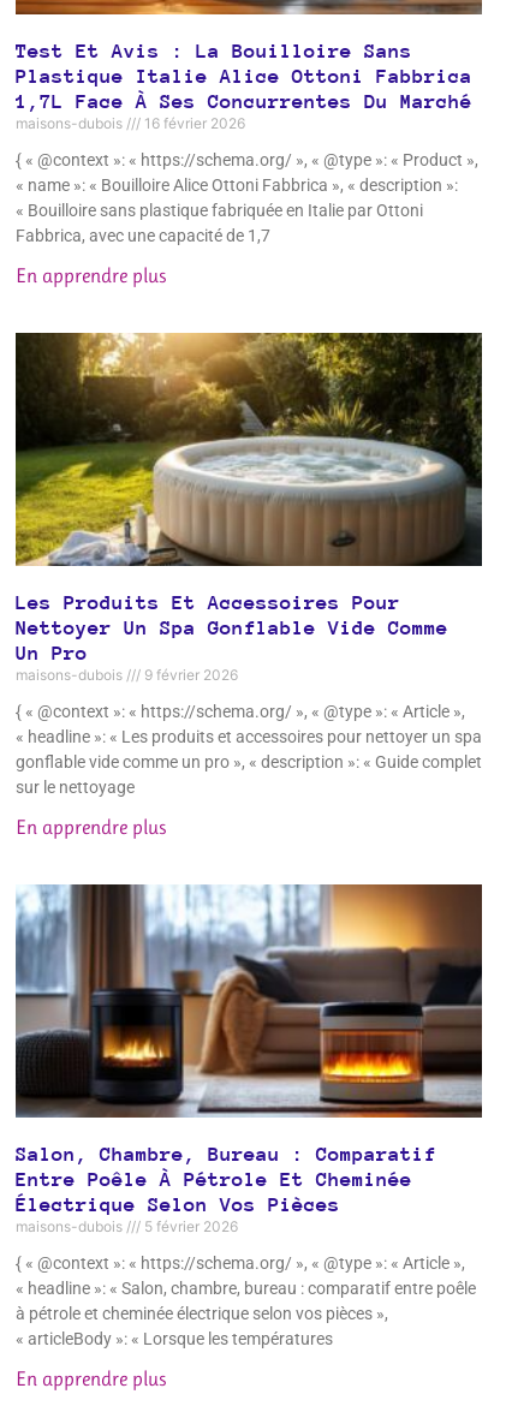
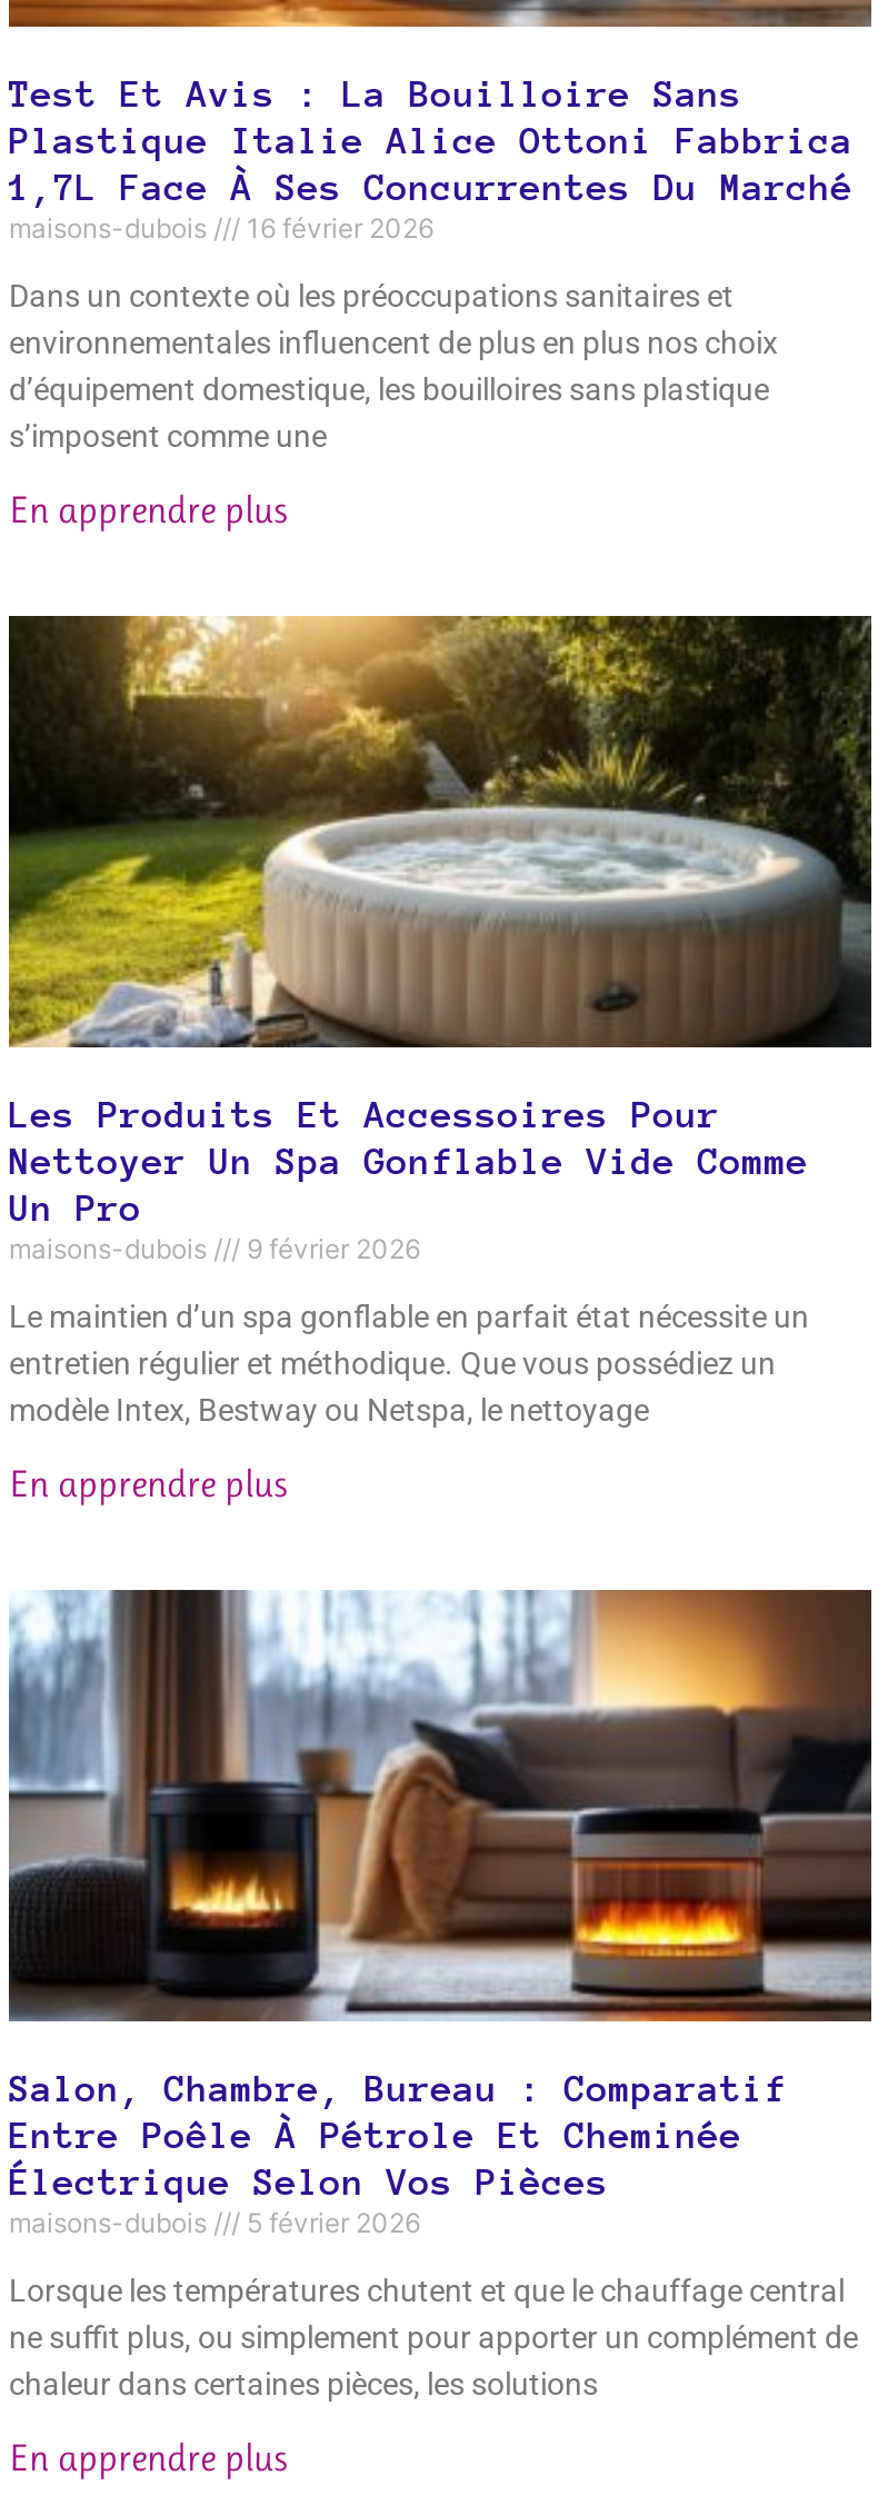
[16,151,478,246] { « @context »: « https://schema.org/ », « @type »: « Product », | « name »: « Bouilloire Alice Ottoni Fabbrica », « description »: | « Bouilloire sans plastique fabriquée en Italie par Ottoni | Fabbrica, avec une capacité de 1,7 -> [9,279,778,454] Dans un contexte où les préoccupations sanitaires et | environnementales influencent de plus en plus nos choix | d’équipement domestique, les bouilloires sans plastique | s’imposent comme une
[16,702,482,797] { « @context »: « https://schema.org/ », « @type »: « Article », | « headline »: « Les produits et accessoires pour nettoyer un spa | gonflable vide comme un pro », « description »: « Guide complet | sur le nettoyage -> [9,1299,809,1428] Le maintien d’un spa gonflable en parfait état nécessite un | entretien régulier et méthodique. Que vous possédiez un | modèle Intex, Bestway ou Netspa, le nettoyage
[16,1254,476,1349] { « @context »: « https://schema.org/ », « @type »: « Article », | « headline »: « Salon, chambre, bureau : comparatif entre poêle | à pétrole et cheminée électrique selon vos pièces », | « articleBody »: « Lorsque les températures -> [9,2273,858,2402] Lorsque les températures chutent et que le chauffage central | ne suffit plus, ou simplement pour apporter un complément de | chaleur dans certaines pièces, les solutions

